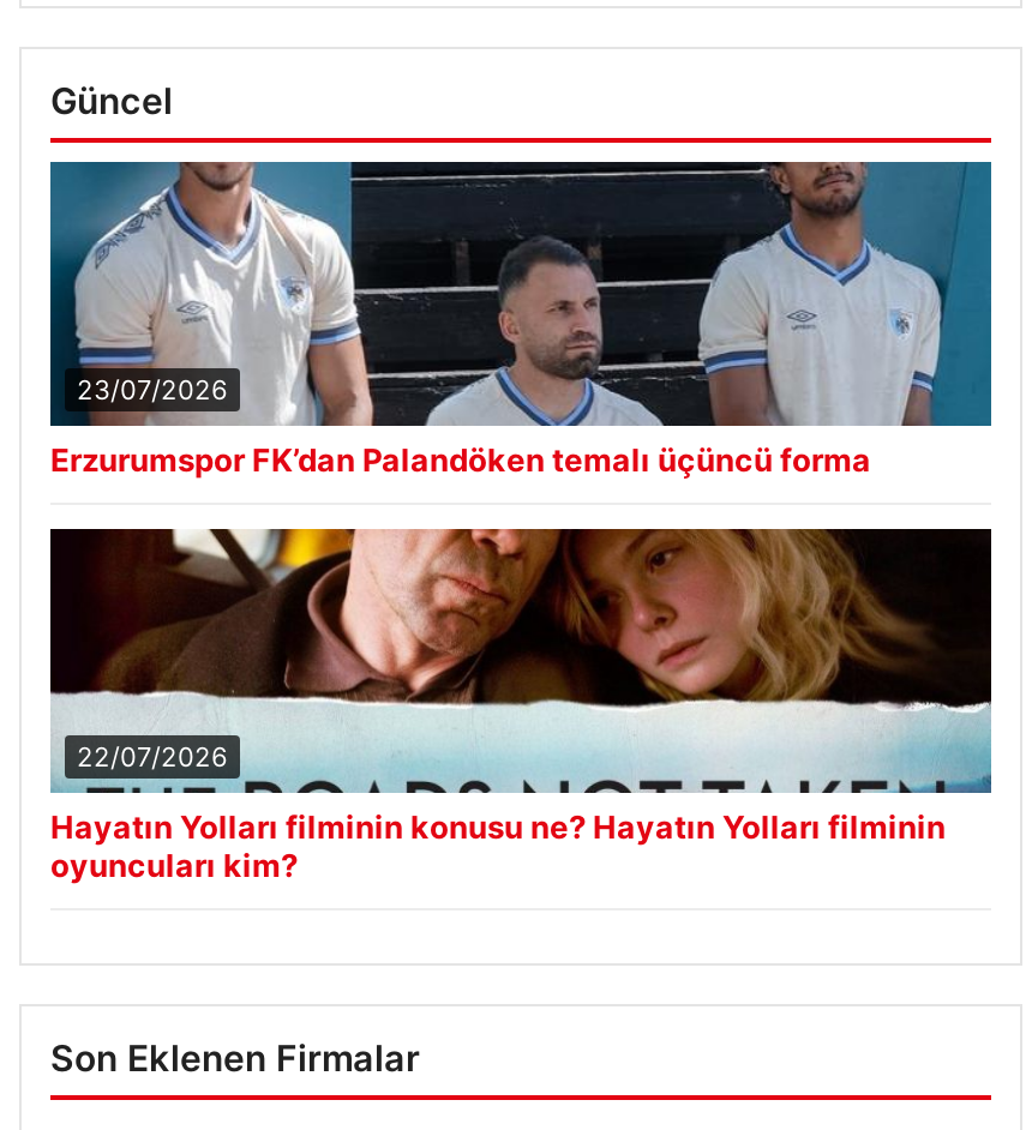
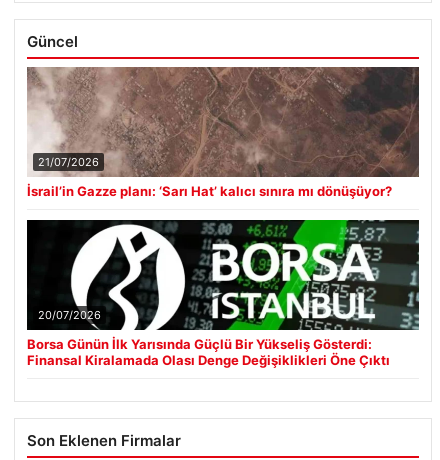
[48,161,991,429] [image] | 23/07/2026 -> [26,66,419,178] [image] | 21/07/2026
[50,439,871,478] Erzurumspor FK’dan Palandöken temalı üçüncü forma -> [27,183,392,199] İsrail’in Gazze planı: ‘Sarı Hat’ kalıcı sınıra mı dönüşüyor?
[50,525,994,792] [image] | 22/07/2026 -> [26,219,420,329] [image] | 20/07/2026
[50,806,946,883] Hayatın Yolları filminin konusu ne? Hayatın Yolları filminin | oyuncuları kim? -> [27,336,390,368] Borsa Günün İlk Yarısında Güçlü Bir Yükseliş Gösterdi: | Finansal Kiralamada Olası Denge Değişiklikleri Öne Çıktı

